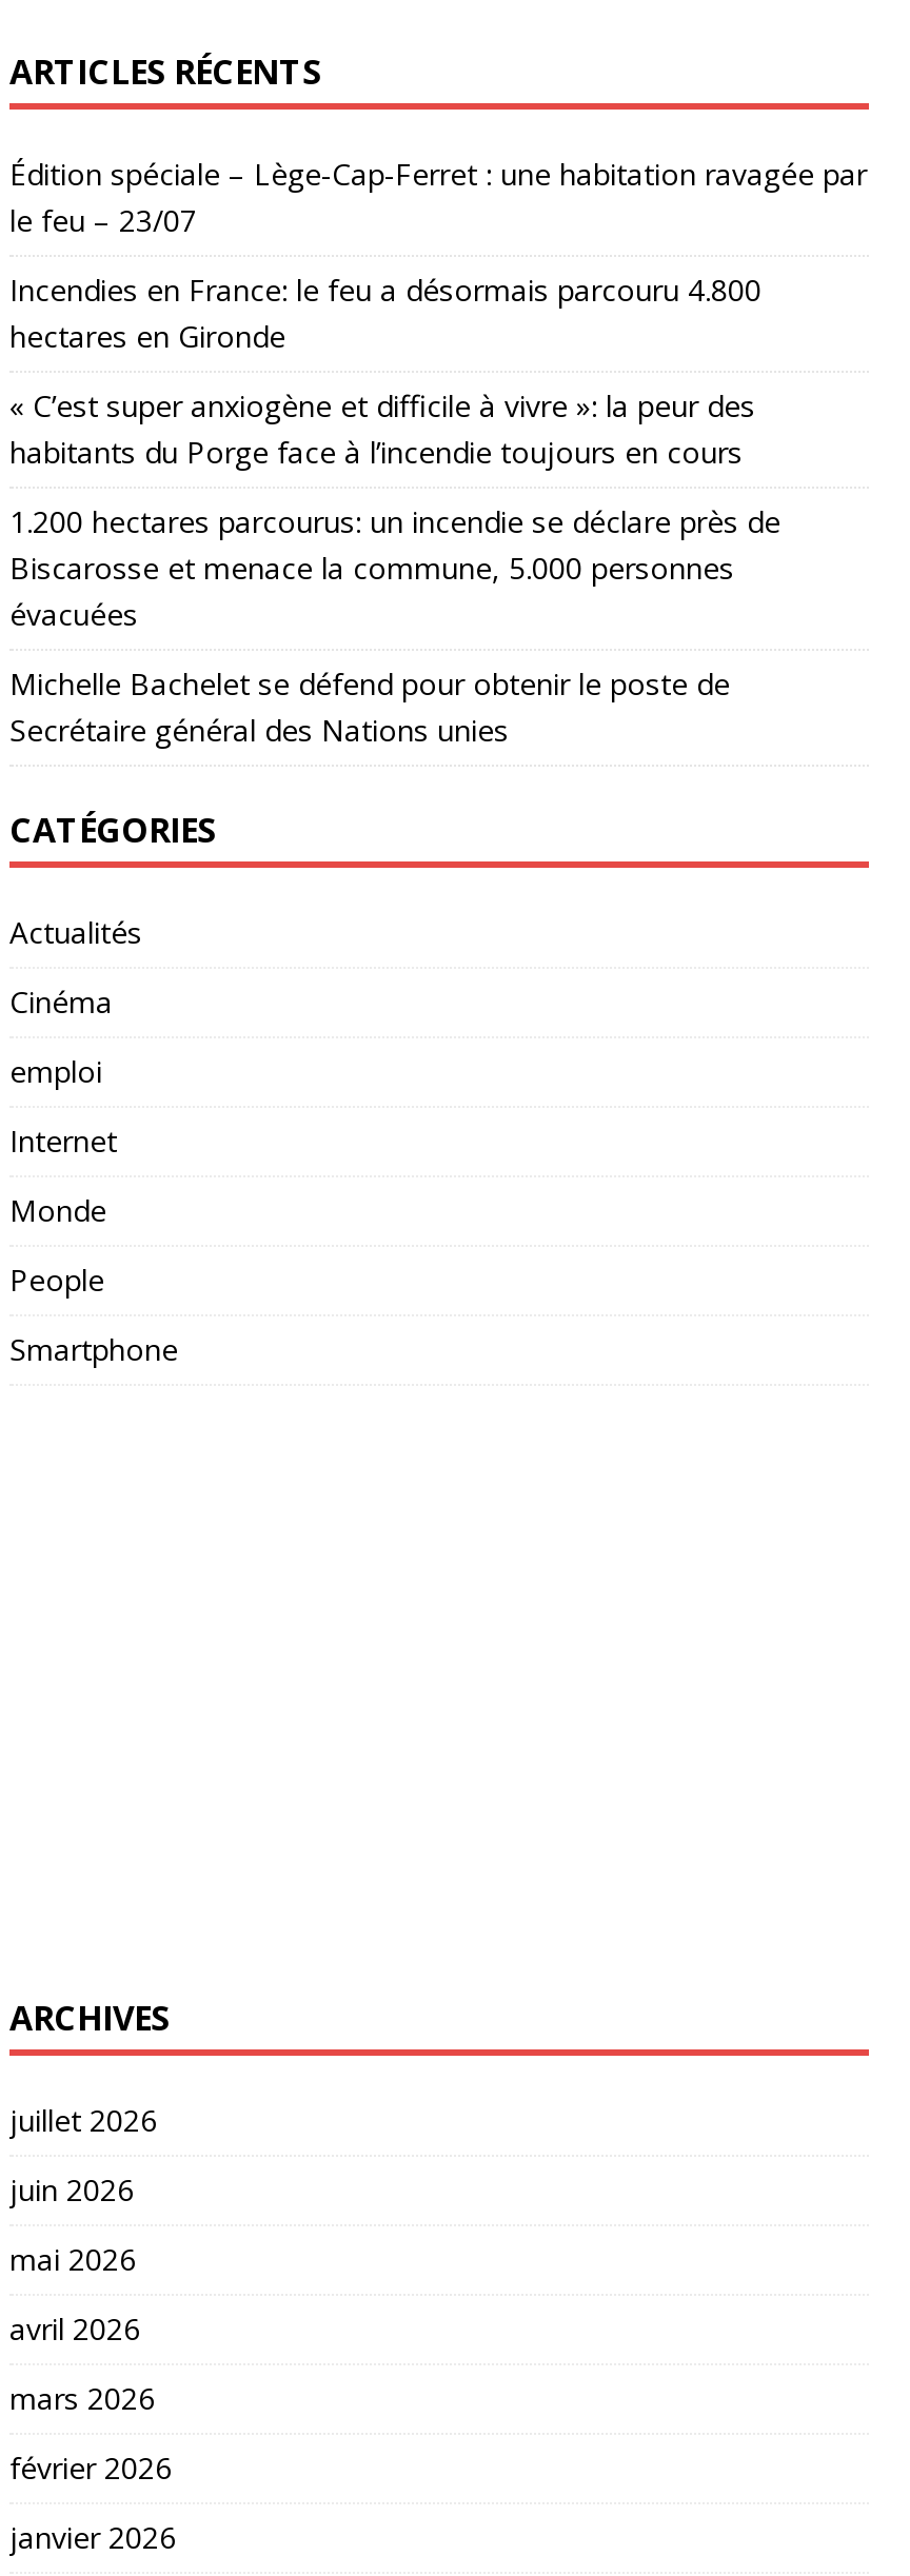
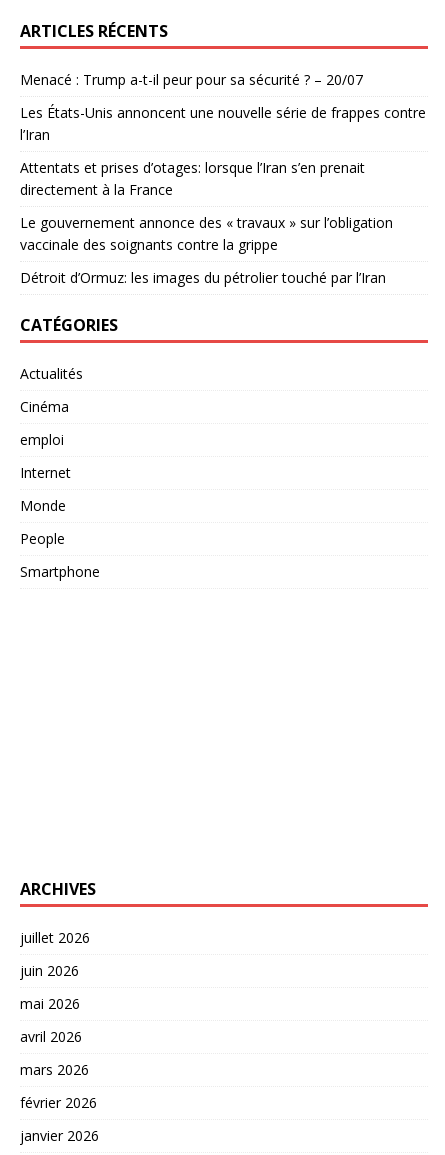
[9,154,867,240] Édition spéciale – Lège-Cap-Ferret : une habitation ravagée par | le feu – 23/07 -> [20,70,363,89] Menacé : Trump a-t-il peur pour sa sécurité ? – 20/07
[9,270,761,356] Incendies en France: le feu a désormais parcouru 4.800 | hectares en Gironde -> [20,103,426,144] Les États-Unis annoncent une nouvelle série de frappes contre | l’Iran
[9,385,755,472] « C’est super anxiogène et difficile à vivre »: la peur des | habitants du Porge face à l’incendie toujours en cours -> [20,158,365,199] Attentats et prises d’otages: lorsque l’Iran s’en prenait | directement à la France
[9,501,780,634] 1.200 hectares parcourus: un incendie se déclare près de | Biscarosse et menace la commune, 5.000 personnes | évacuées -> [20,213,393,254] Le gouvernement annonce des « travaux » sur l’obligation | vaccinale des soignants contre la grippe
[9,663,730,750] Michelle Bachelet se défend pour obtenir le poste de | Secrétaire général des Nations unies -> [20,268,386,287] Détroit d’Ormuz: les images du pétrolier touché par l’Iran

